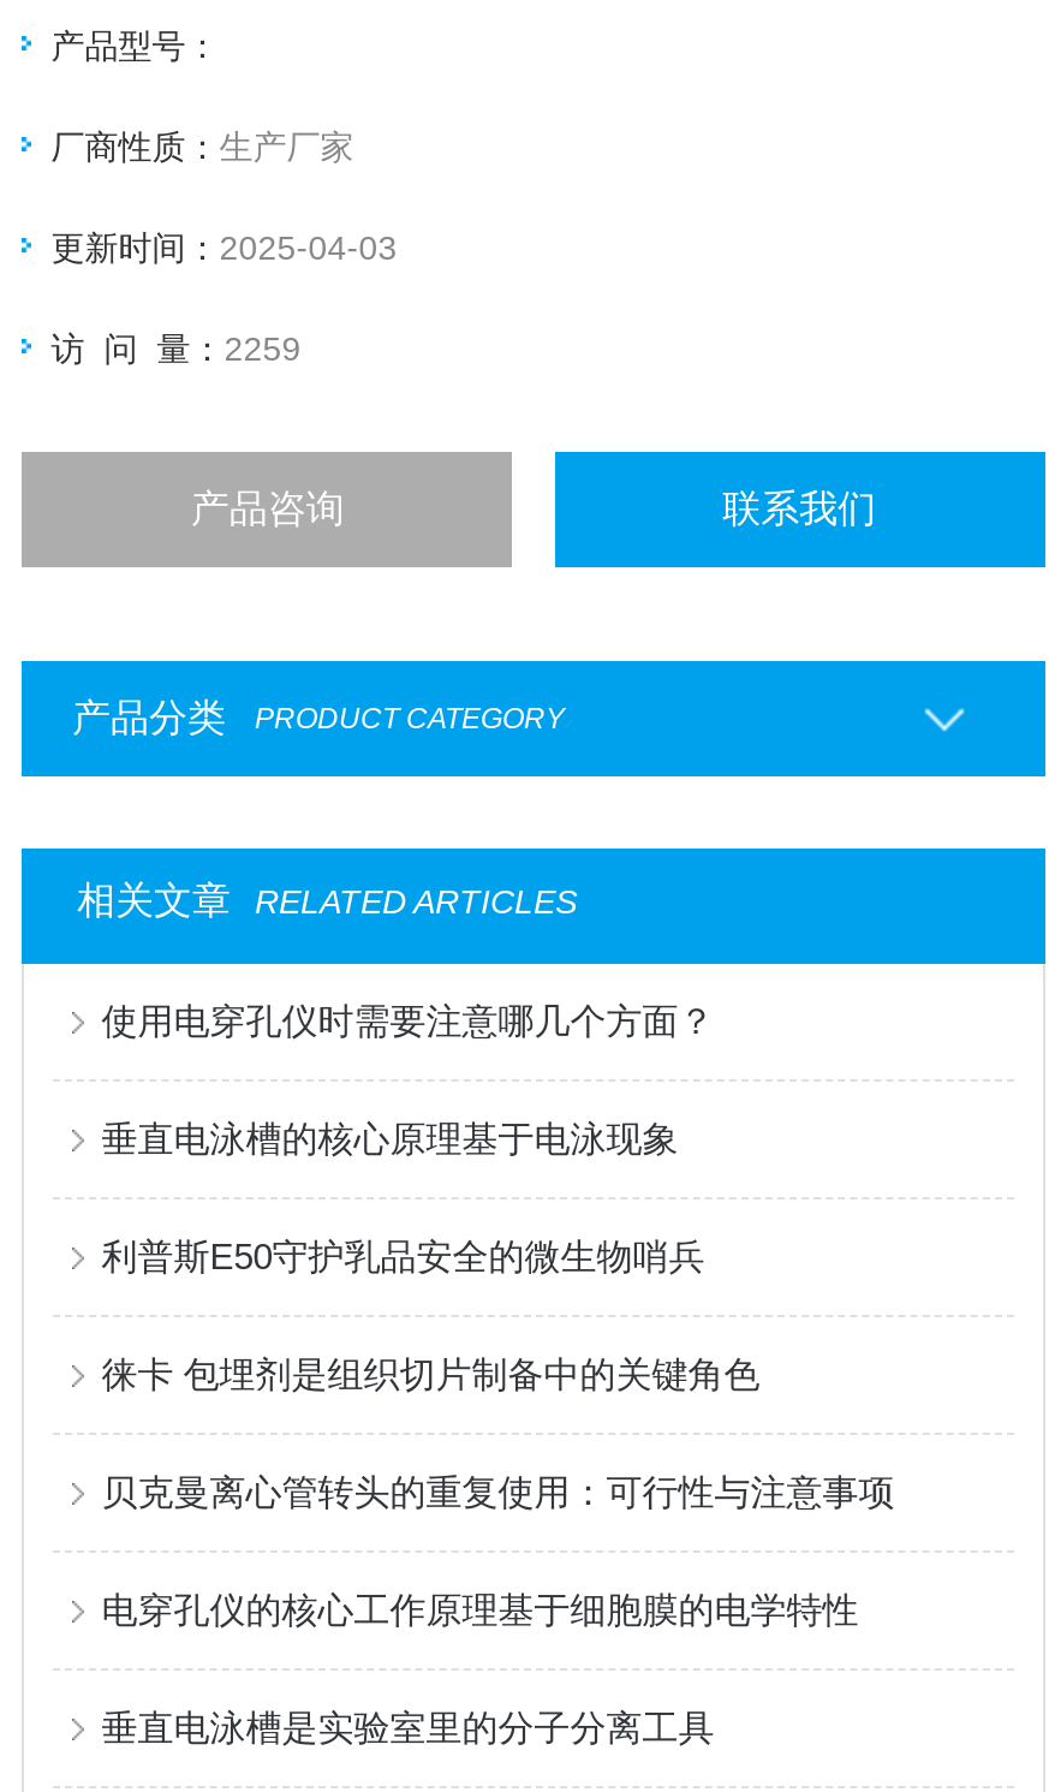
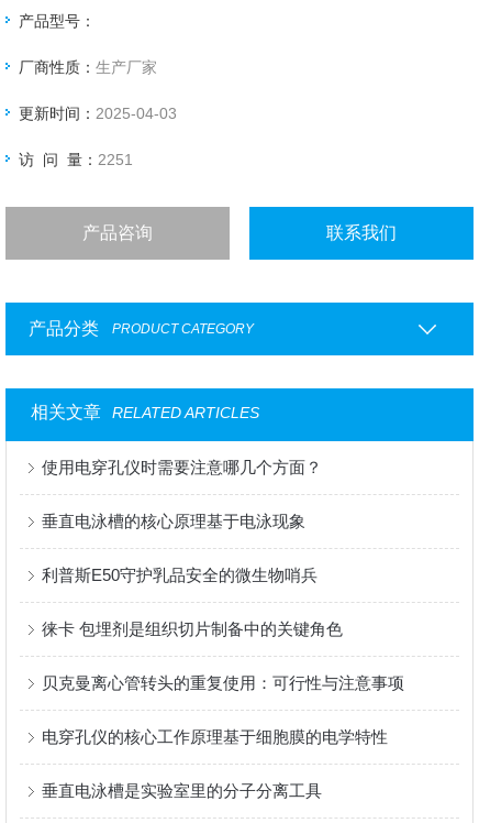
[51,330,301,368] 访 问 量：2259 -> [19,151,133,168] 访 问 量：2251

